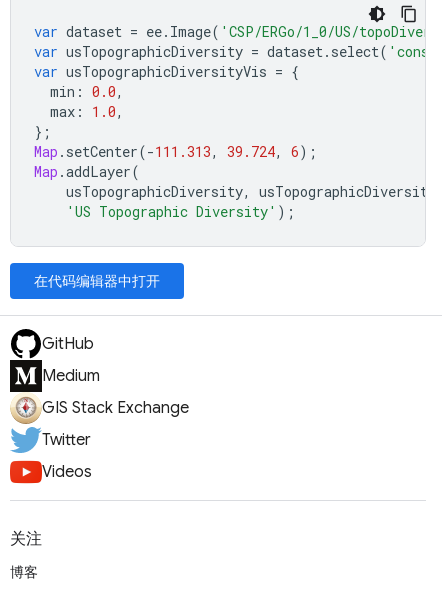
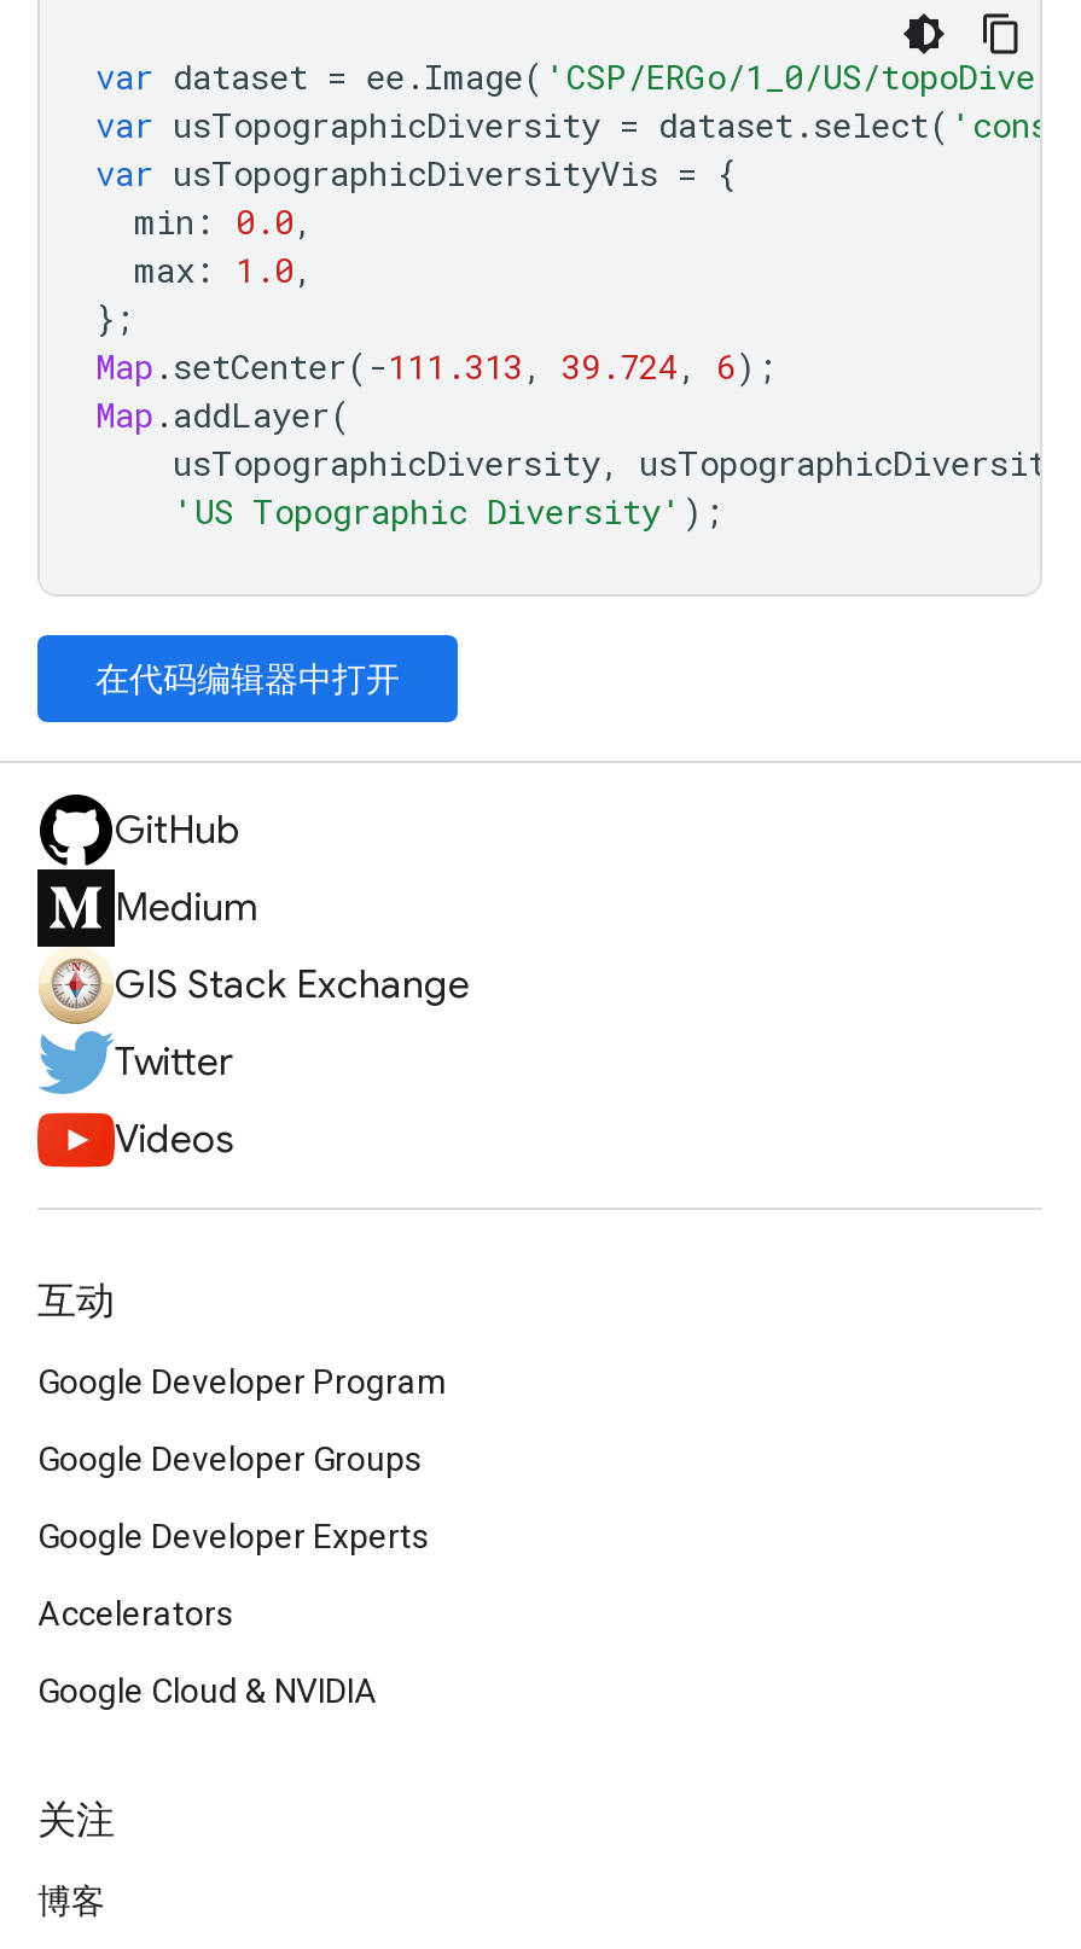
none -> [37,1278,448,1710] 互动 | Google Developer Program | Google Developer Groups | Google Developer Experts | Accelerators | Google Cloud & NVIDIA

